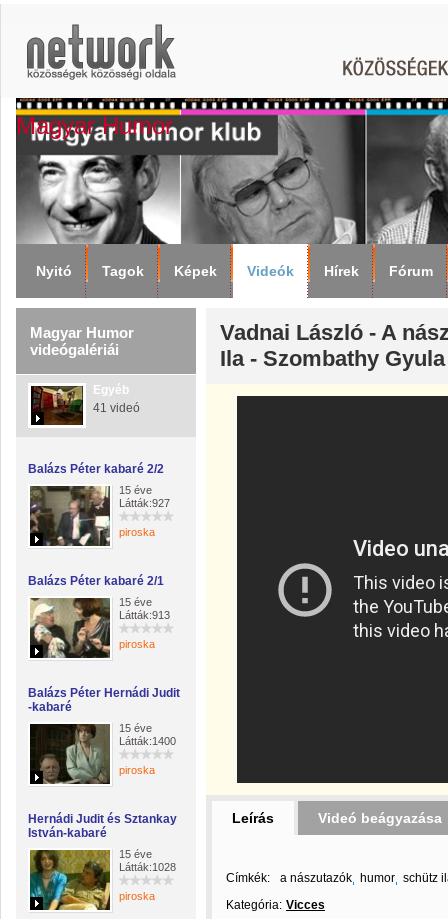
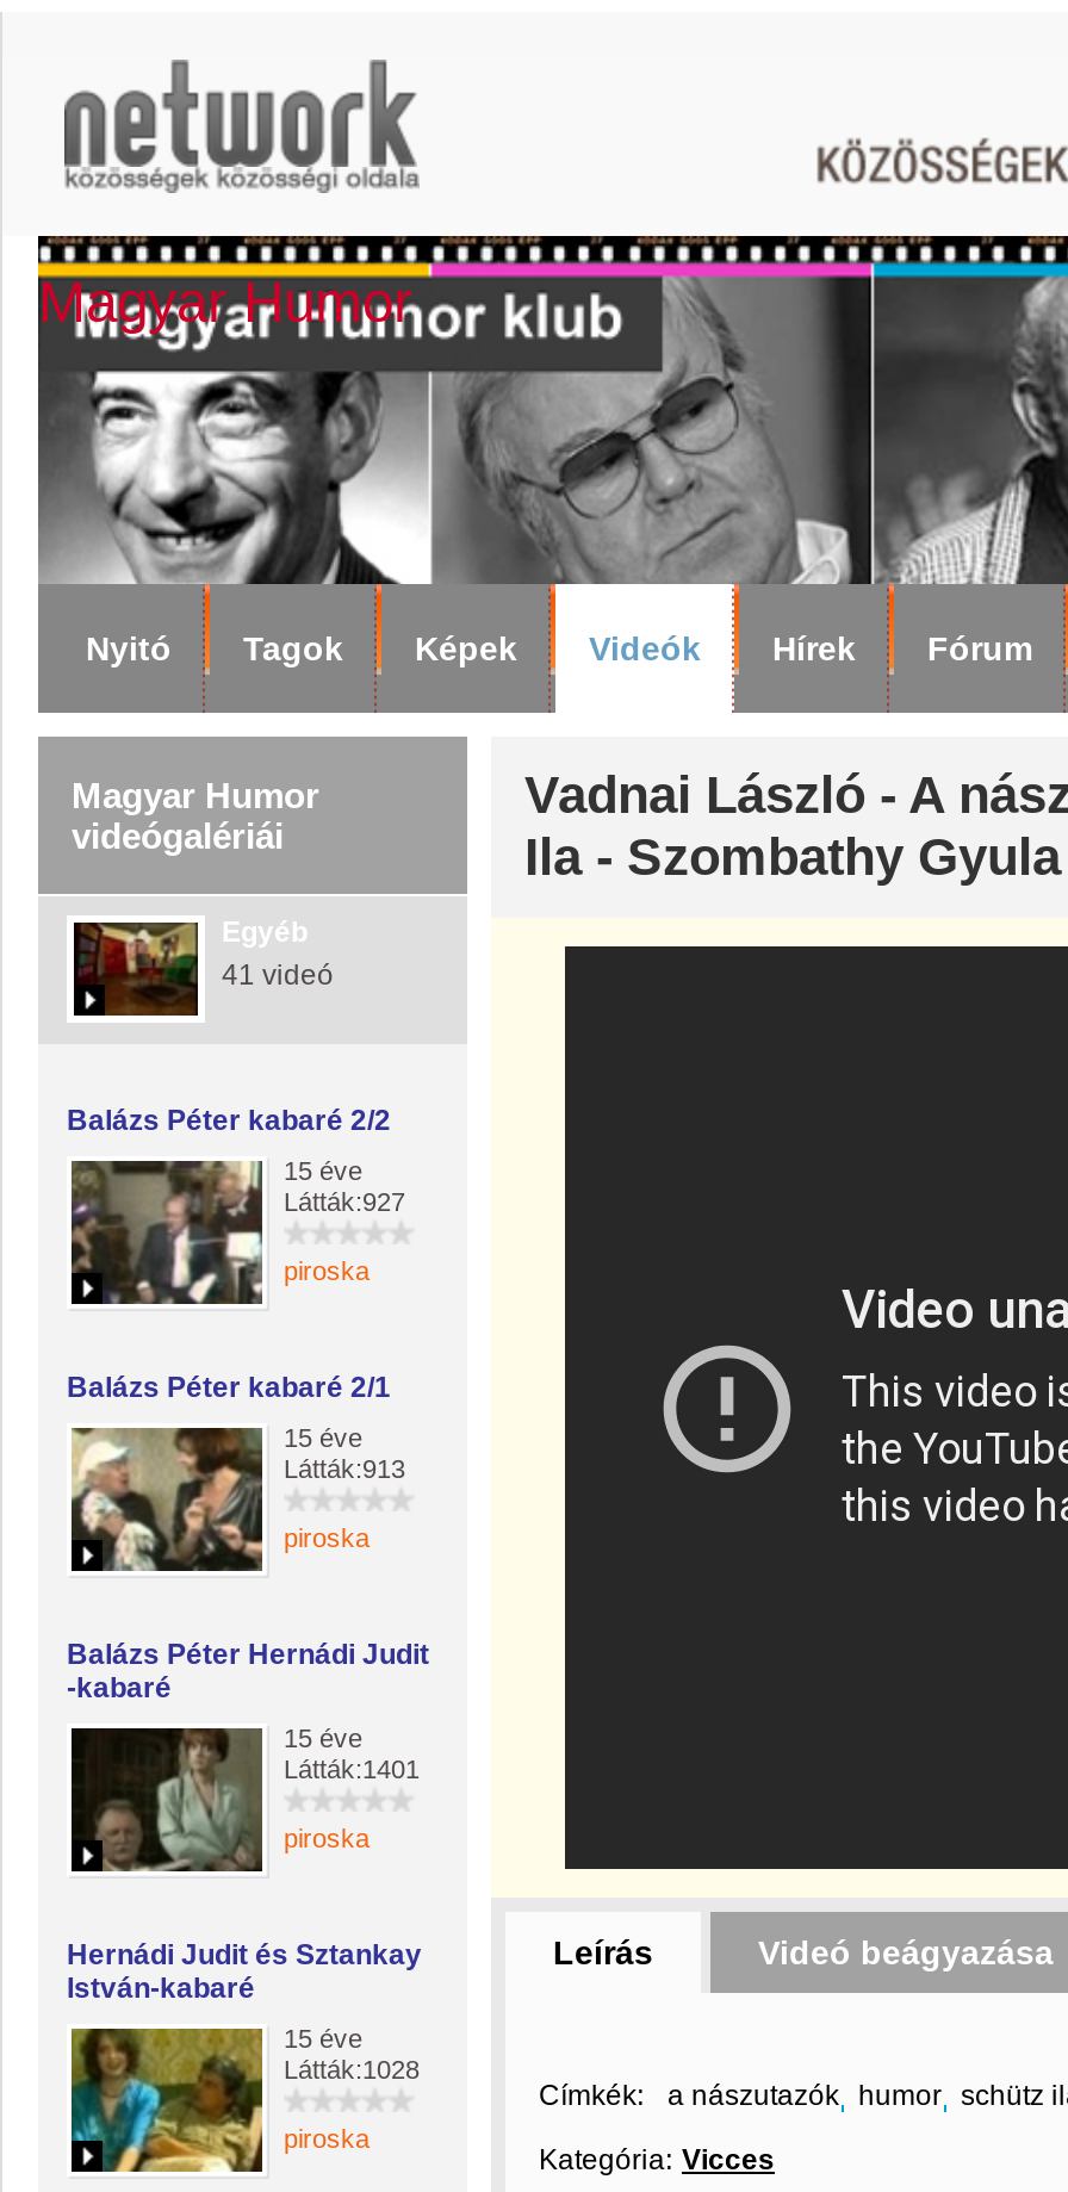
[119,735,176,747] Látták:1400 -> [284,1755,420,1783] Látták:1401

